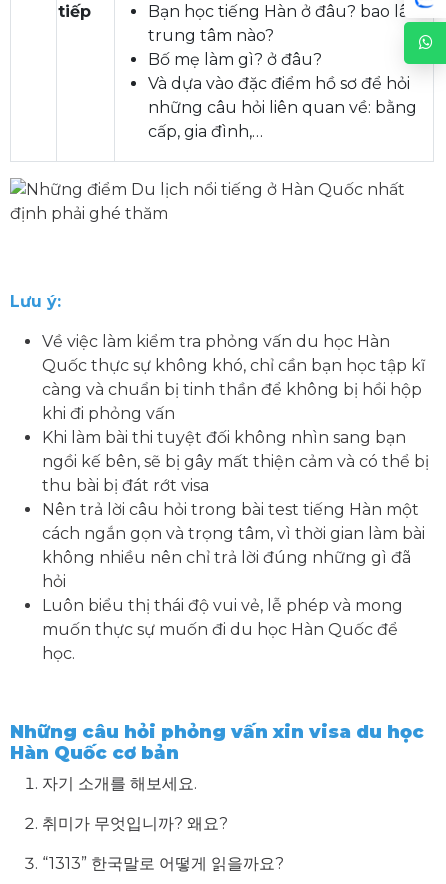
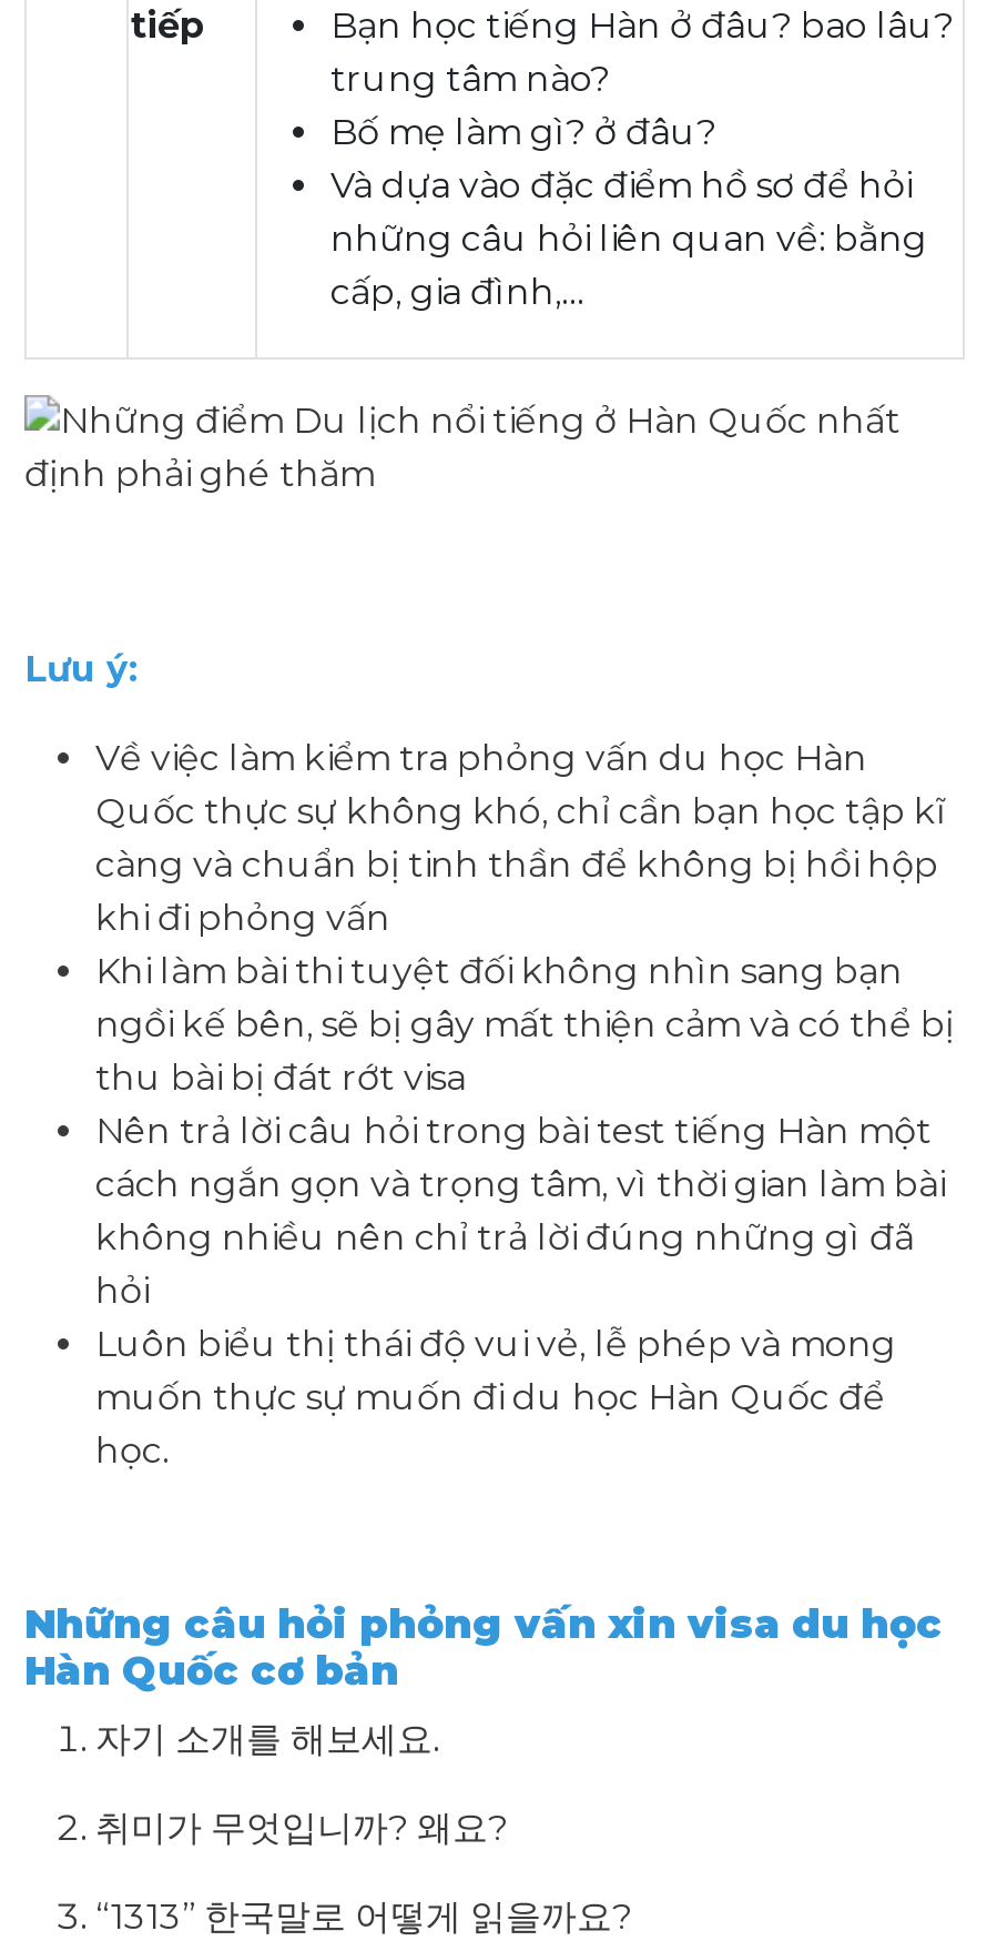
[402,19,443,71] [image] -> none

